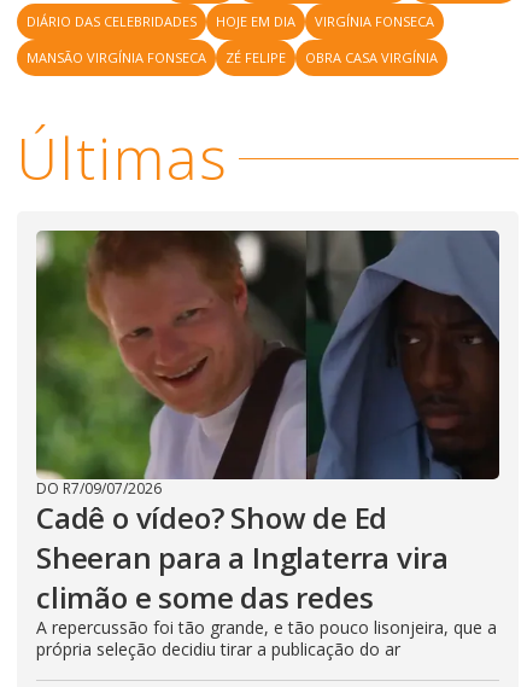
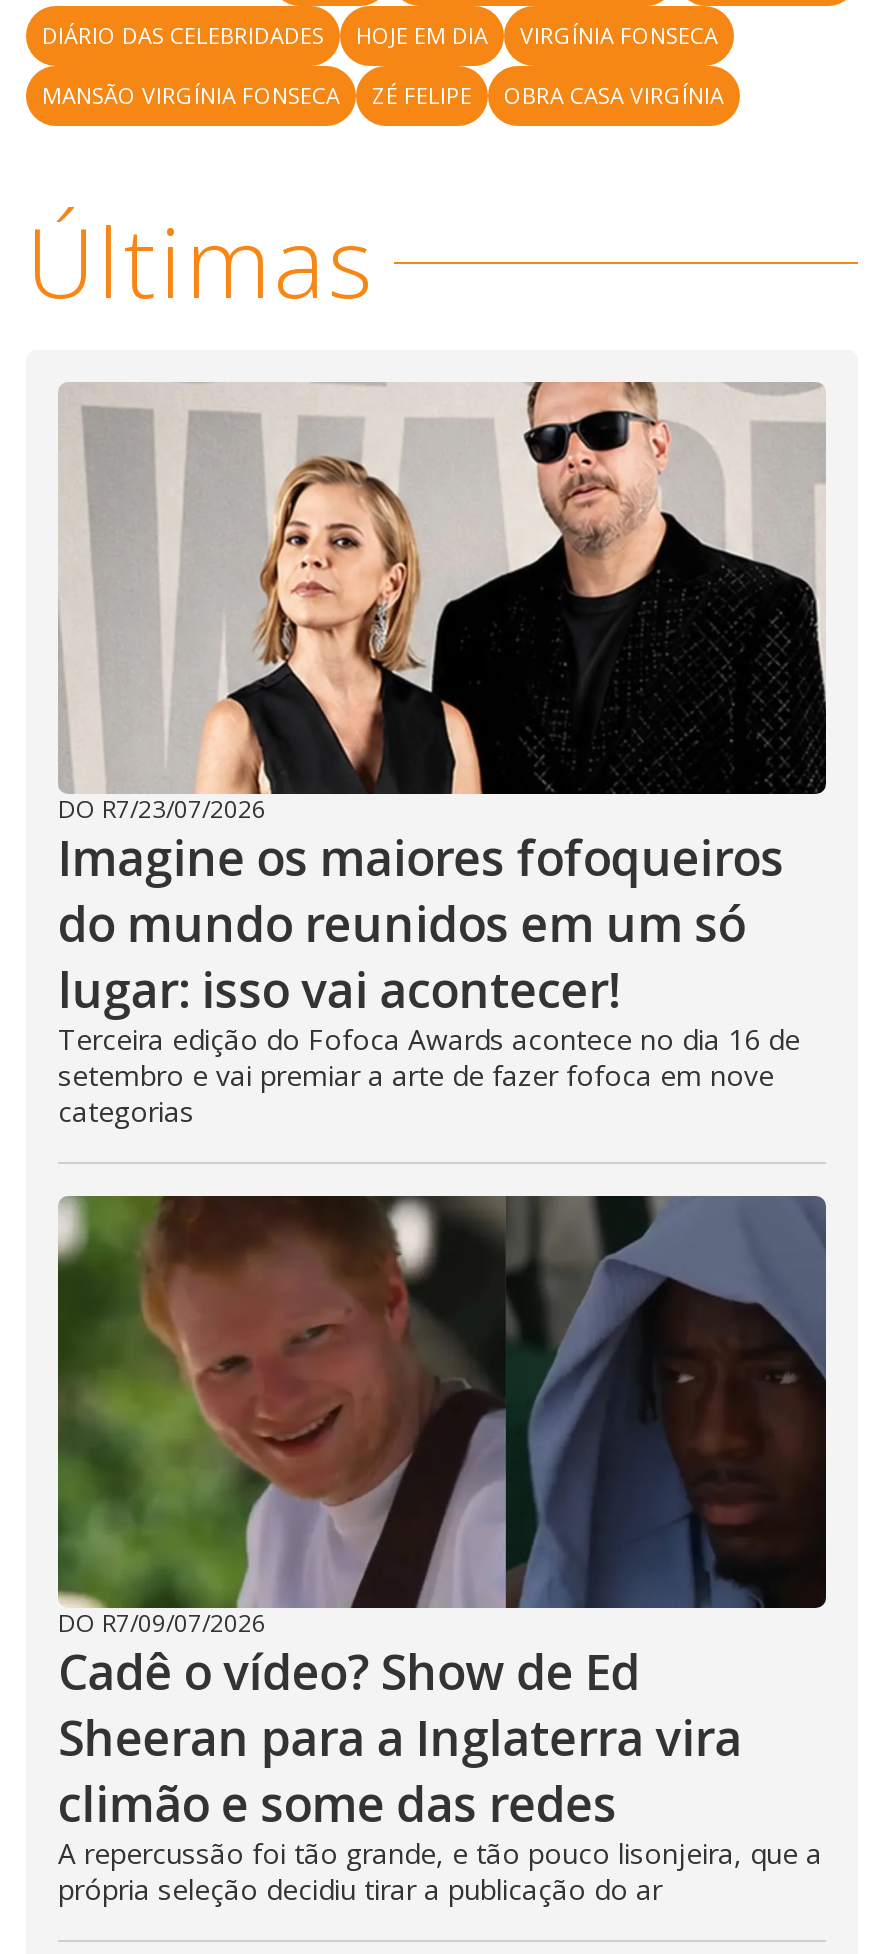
none -> [58,380,826,1130] [image] | DO R7/23/07/2026 | Imagine os maiores fofoqueiros | do mundo reunidos em um só | lugar: isso vai acontecer! | Terceira edição do Fofoca Awards acontece no dia 16 de | setembro e vai premiar a arte de fazer fofoca em nove | categorias

